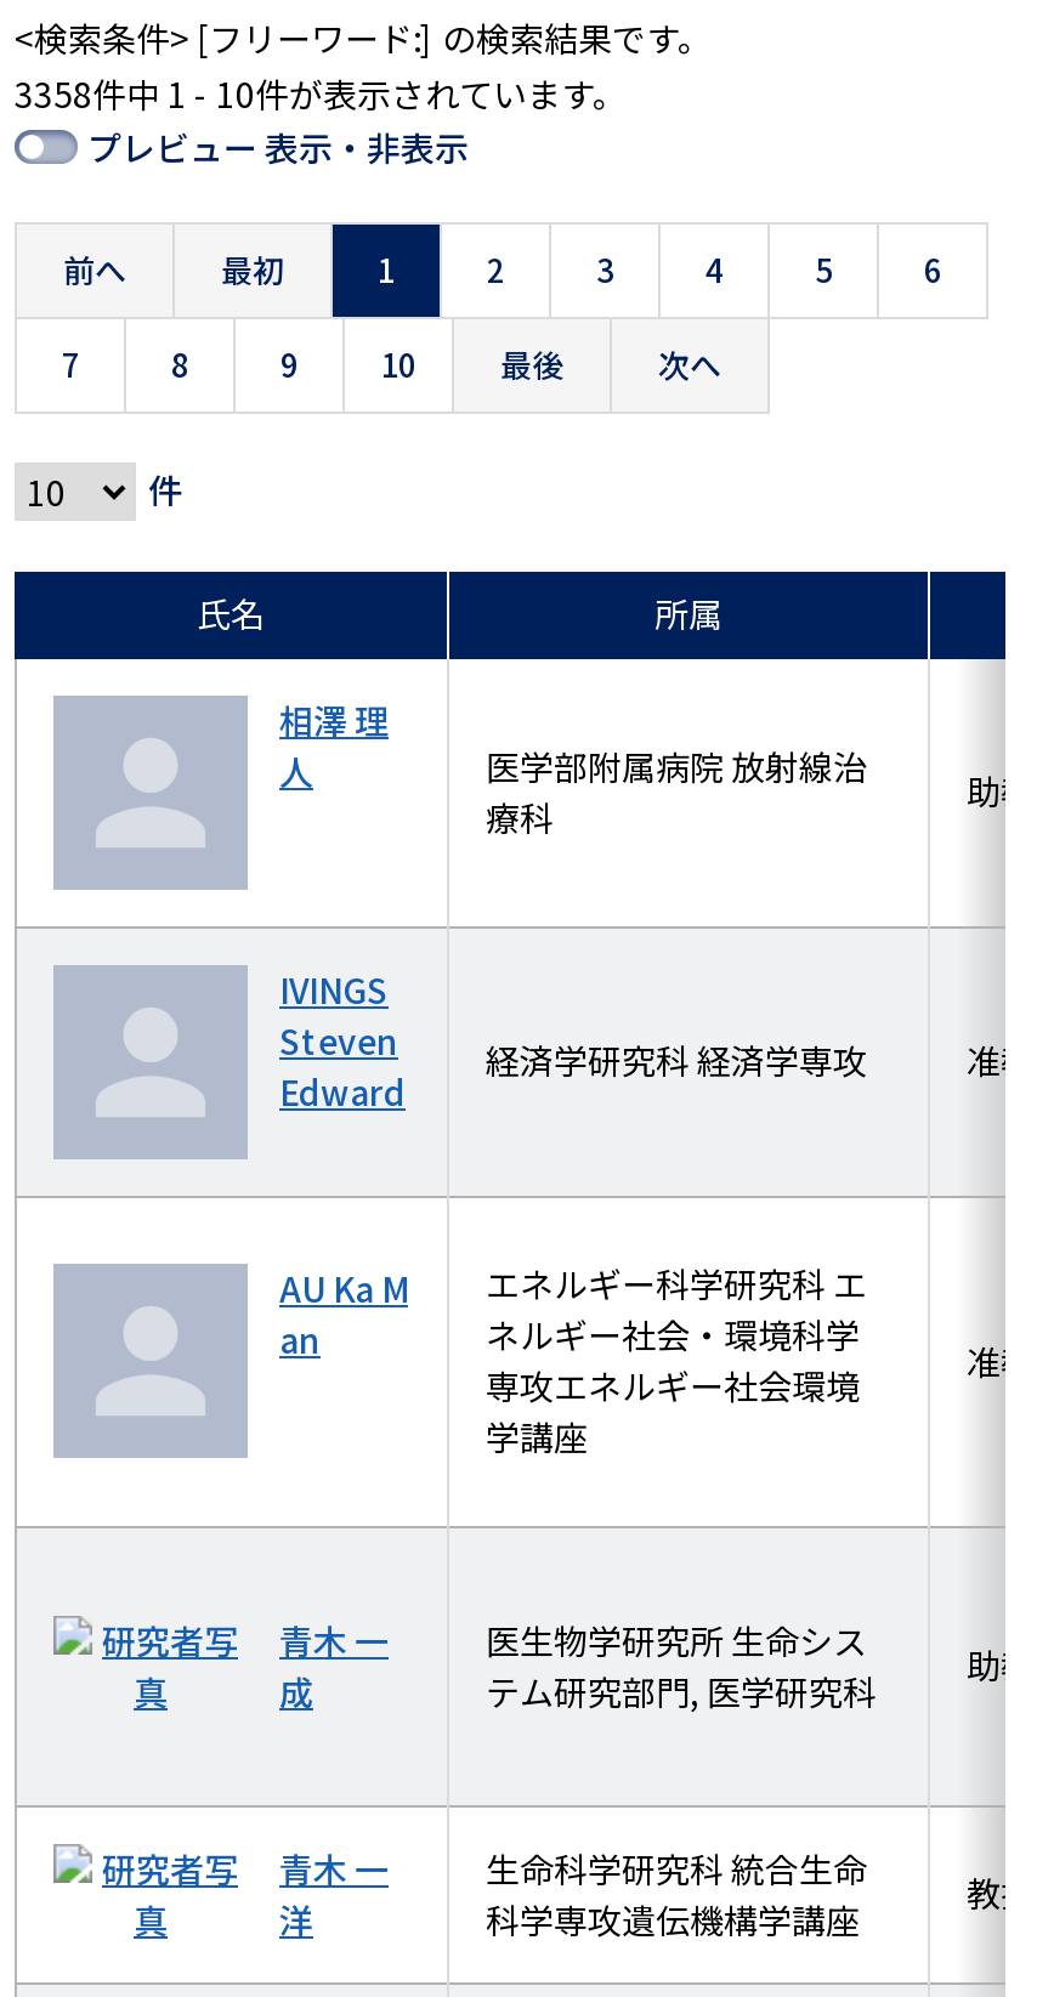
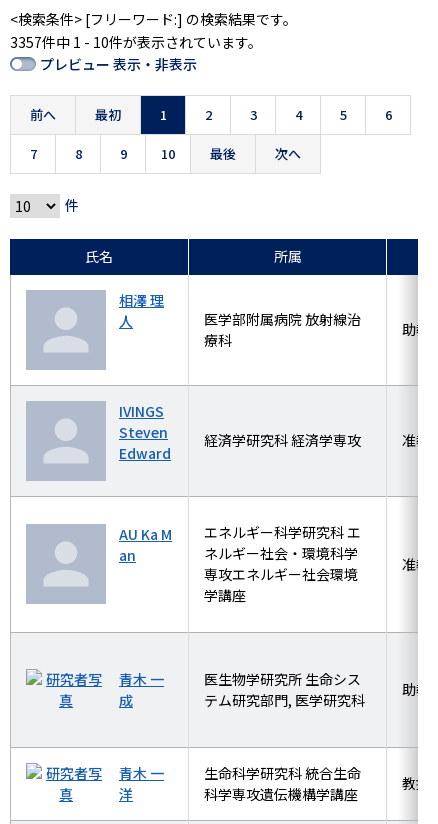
[15,69,627,118] 3358件中 1 - 10件が表示されています。 -> [10,32,262,52] 3357件中 1 - 10件が表示されています。

